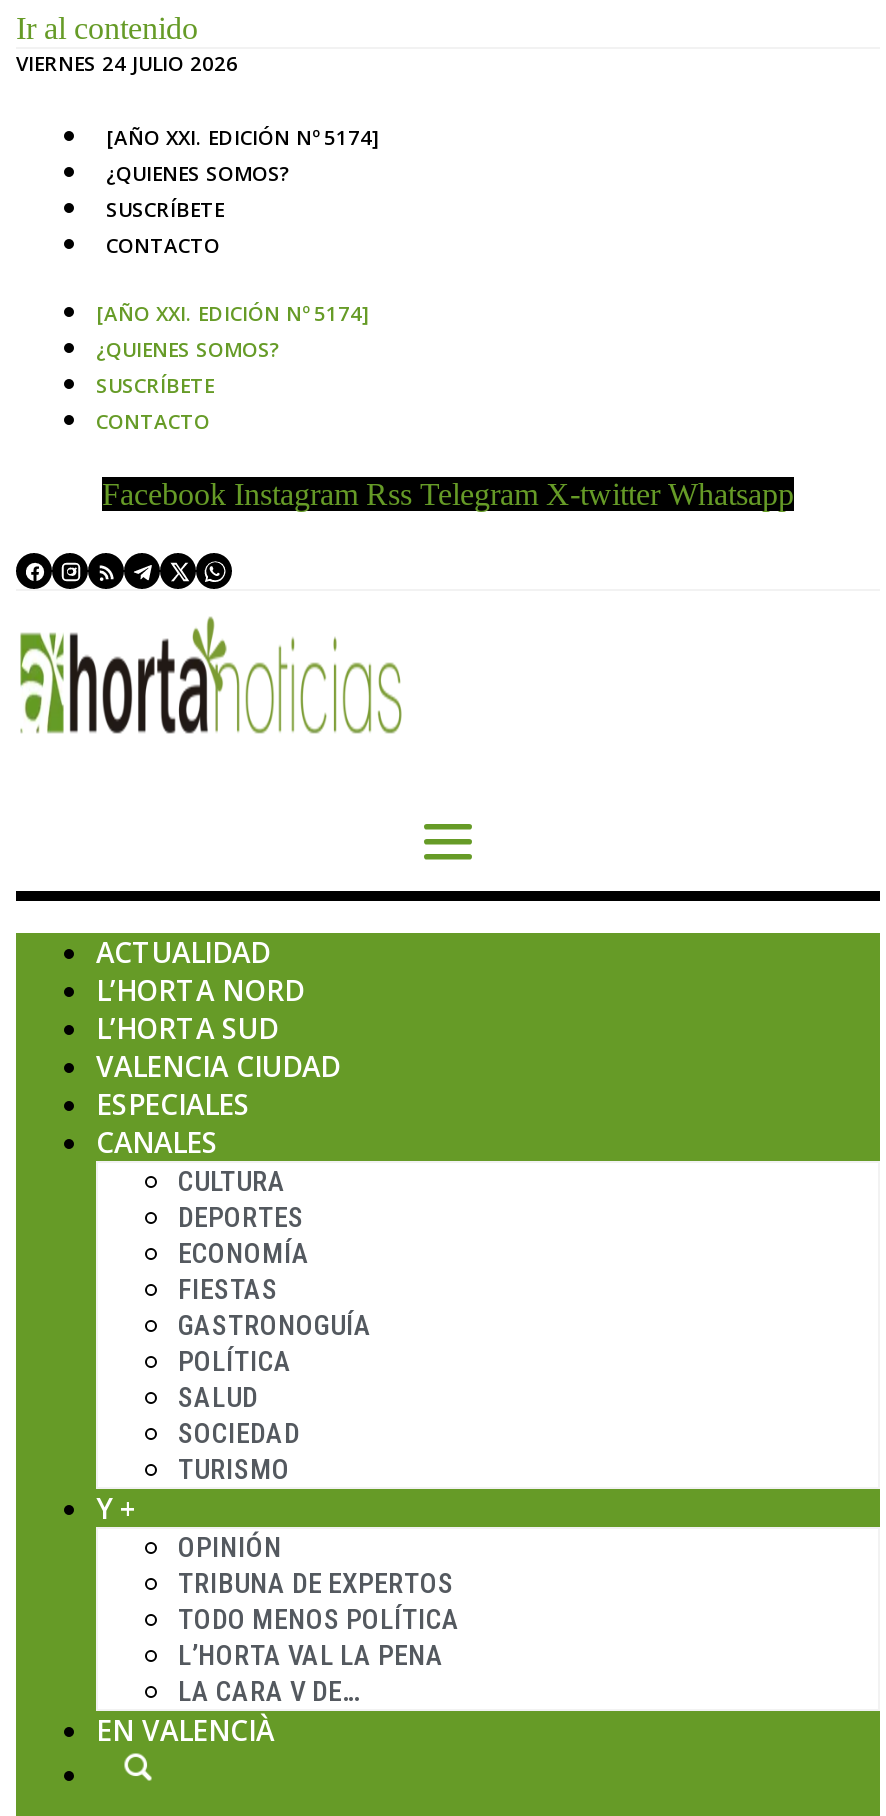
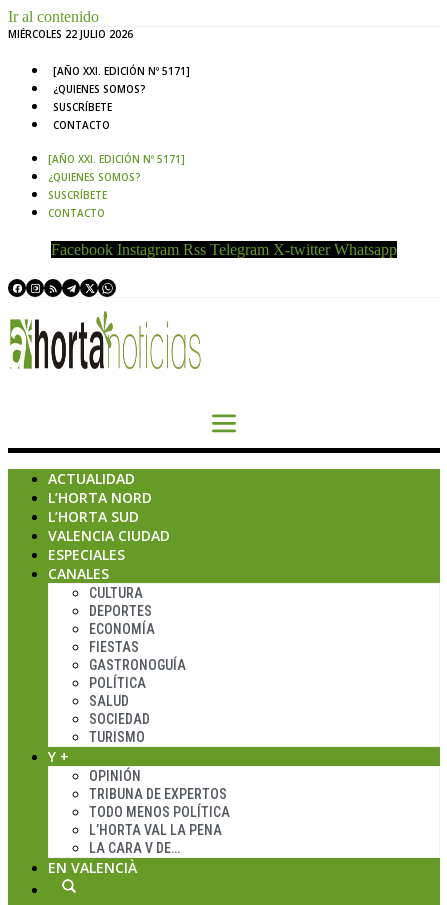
[16,49,238,77] VIERNES 24 JULIO 2026 -> [8,27,133,41] MIÉRCOLES 22 JULIO 2026
[106,123,380,151] [AÑO XXI. EDICIÓN Nº 5174] -> [53,64,190,78] [AÑO XXI. EDICIÓN Nº 5171]
[96,299,370,327] [AÑO XXI. EDICIÓN Nº 5174] -> [48,152,185,166] [AÑO XXI. EDICIÓN Nº 5171]

